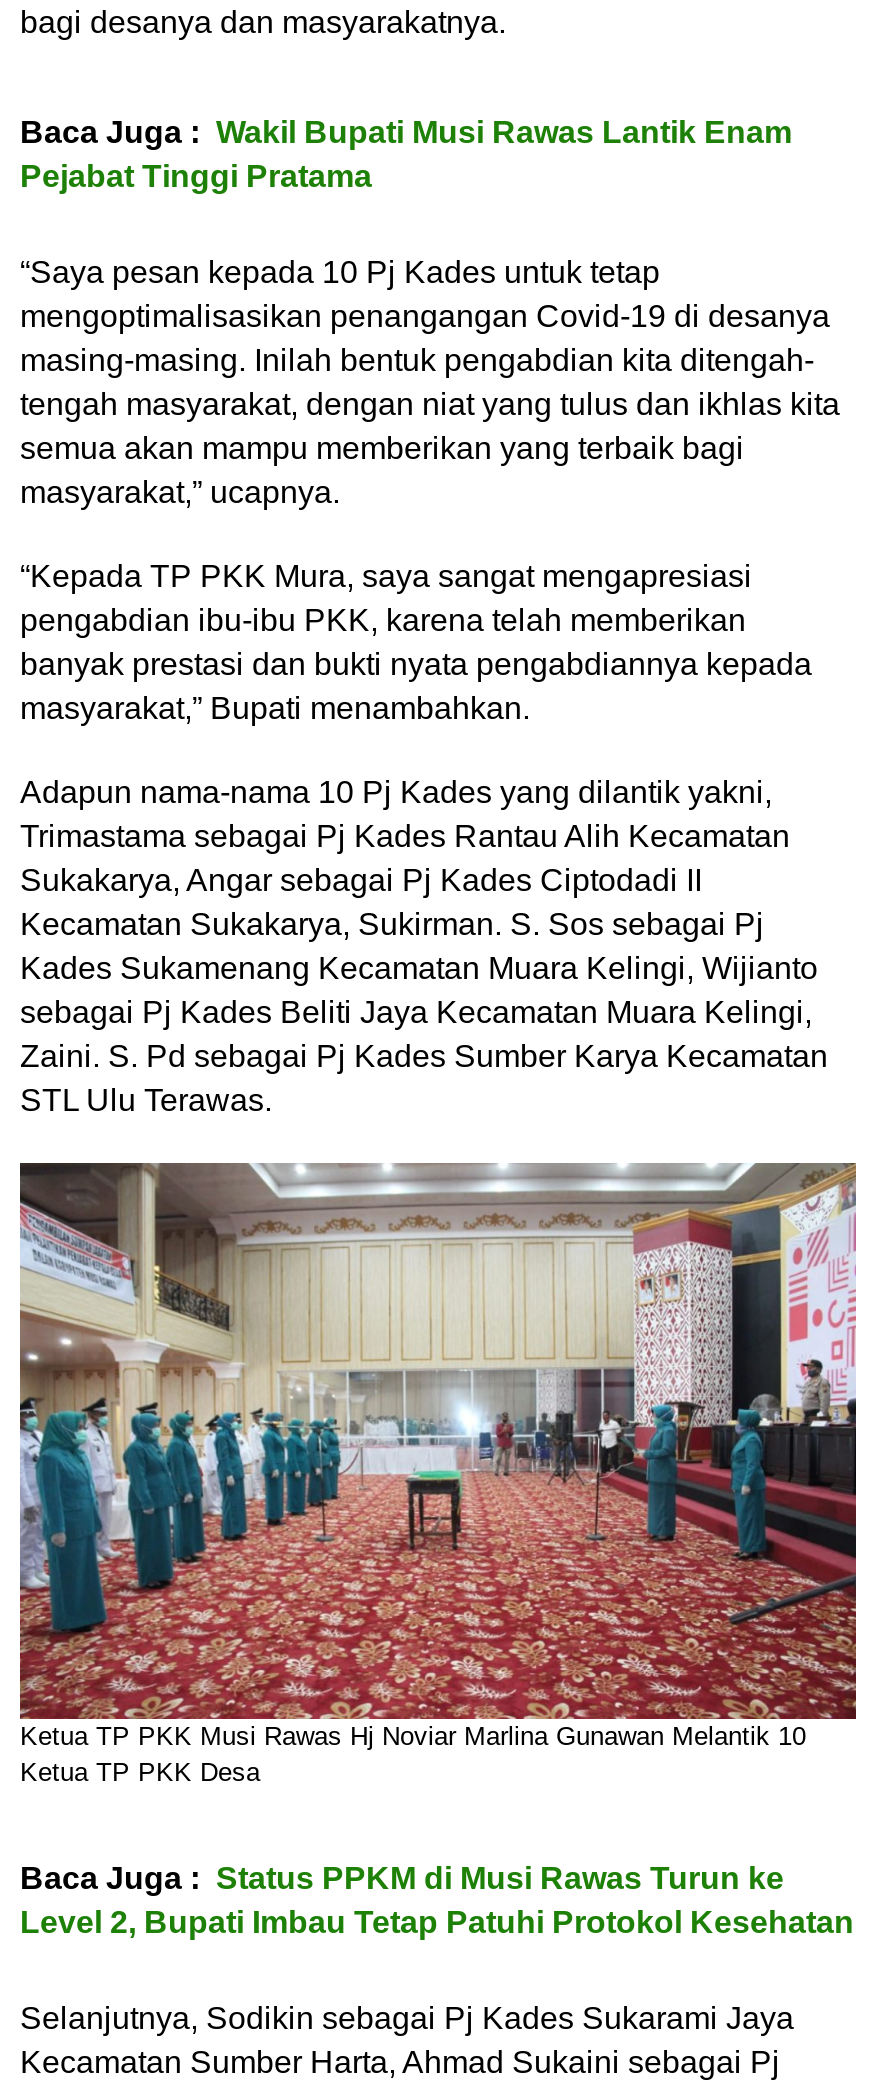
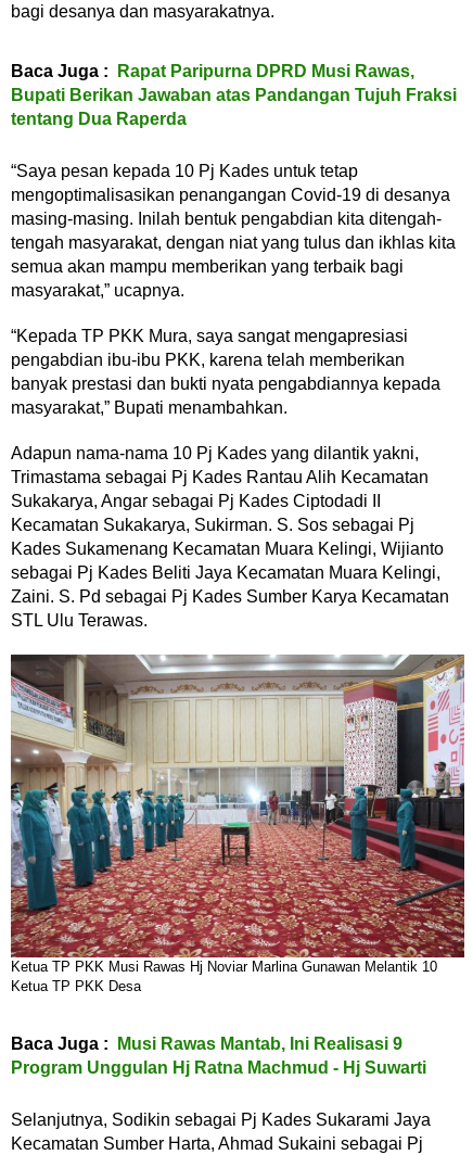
[20,114,792,192] Baca Juga : Wakil Bupati Musi Rawas Lantik Enam | Pejabat Tinggi Pratama -> [11,62,457,128] Baca Juga : Rapat Paripurna DPRD Musi Rawas, | Bupati Berikan Jawaban atas Pandangan Tujuh Fraksi | tentang Dua Raperda
[20,1861,854,1939] Baca Juga : Status PPKM di Musi Rawas Turun ke | Level 2, Bupati Imbau Tetap Patuhi Protokol Kesehatan -> [11,1034,426,1077] Baca Juga : Musi Rawas Mantab, Ini Realisasi 9 | Program Unggulan Hj Ratna Machmud - Hj Suwarti

